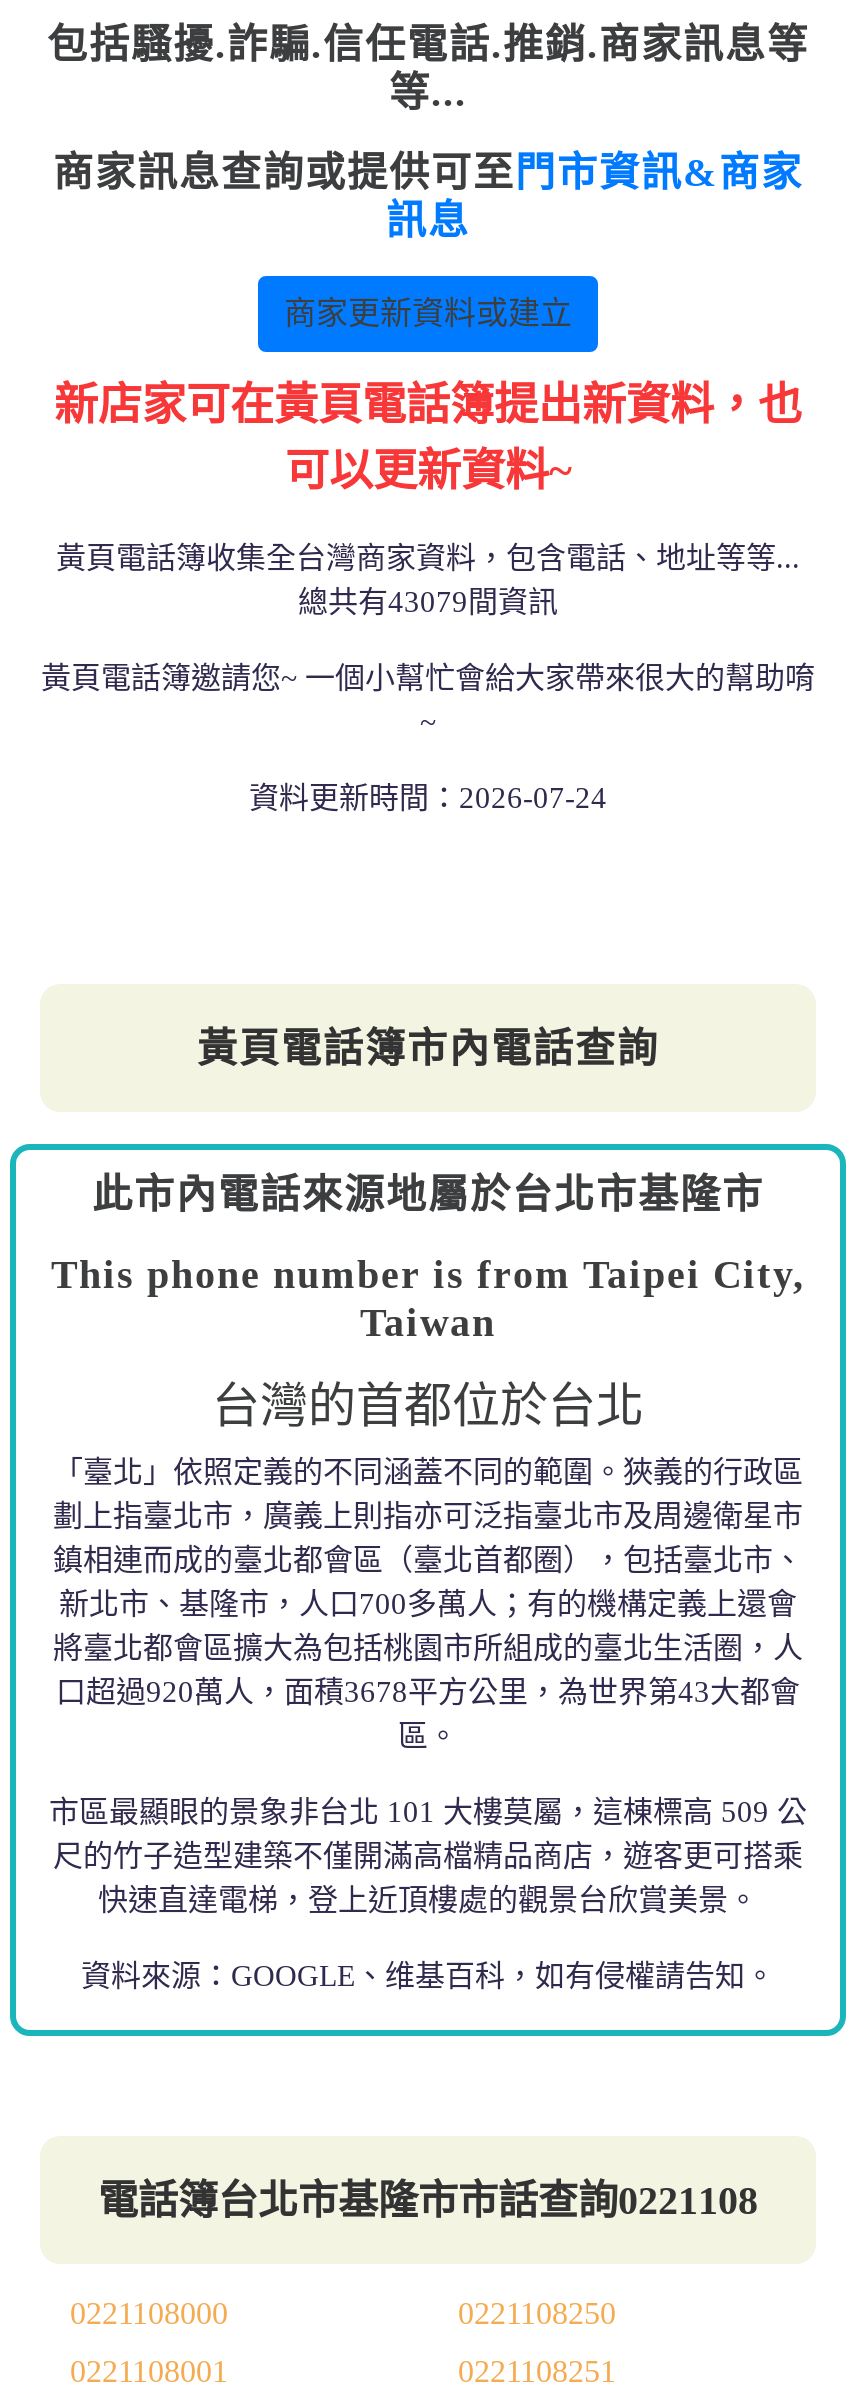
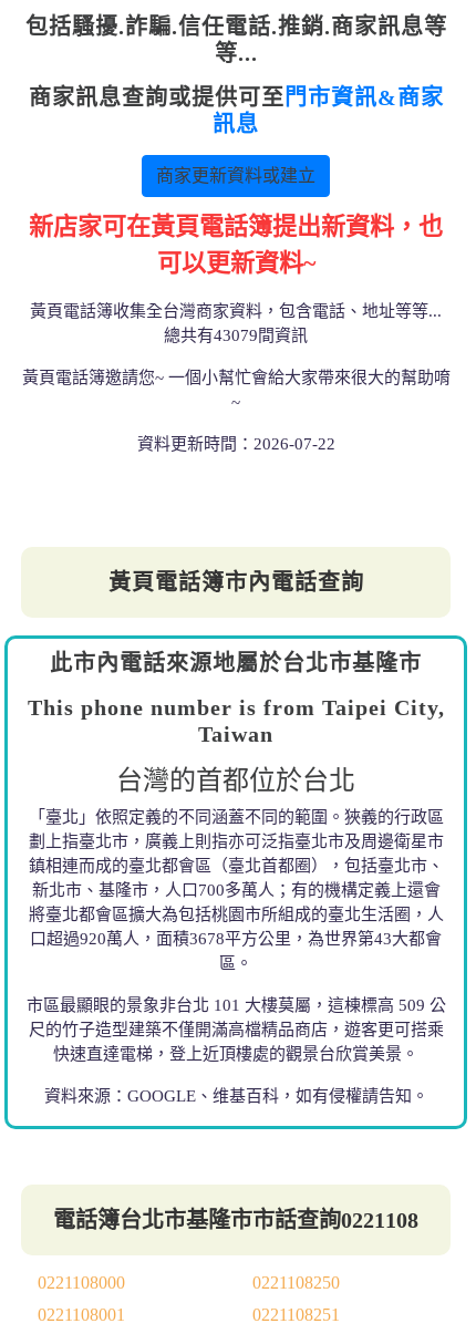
[249,782,607,814] 資料更新時間：2026-07-24 -> [137,435,335,453] 資料更新時間：2026-07-22

